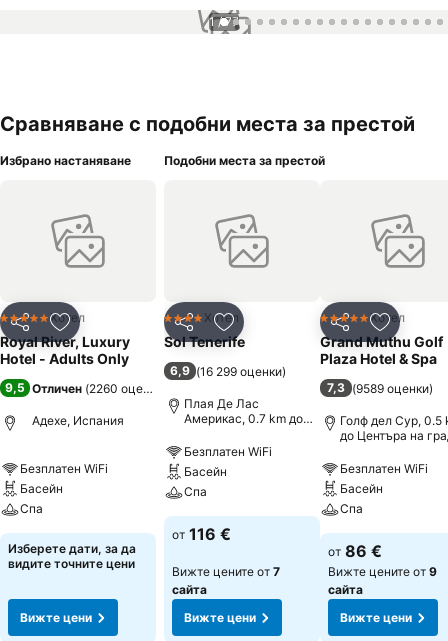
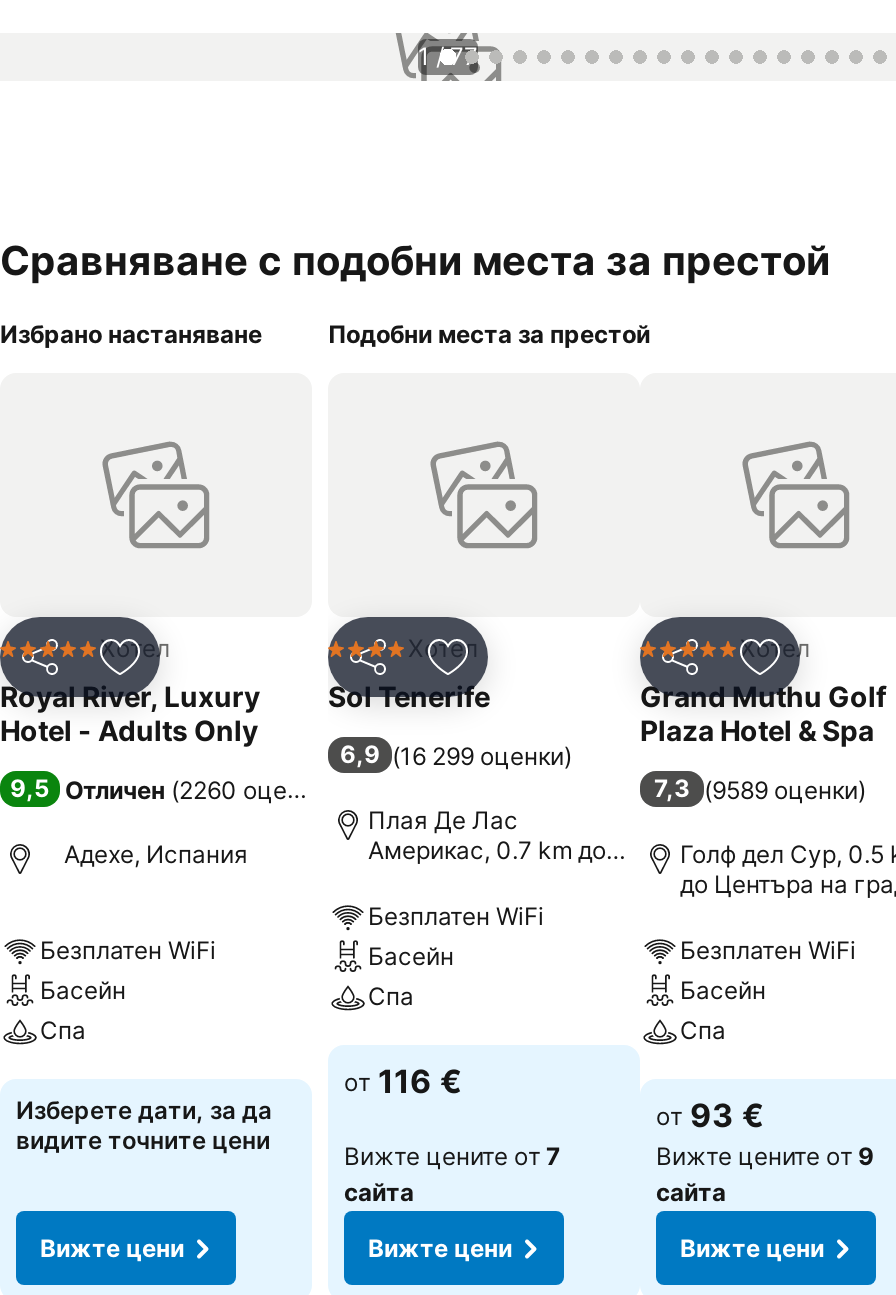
[328,541,382,561] от 86 € -> [656,1095,764,1135] от 93 €

